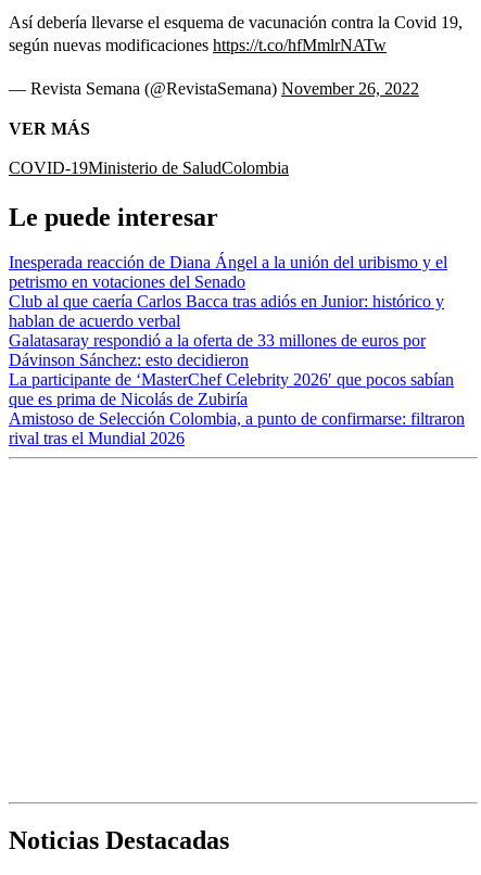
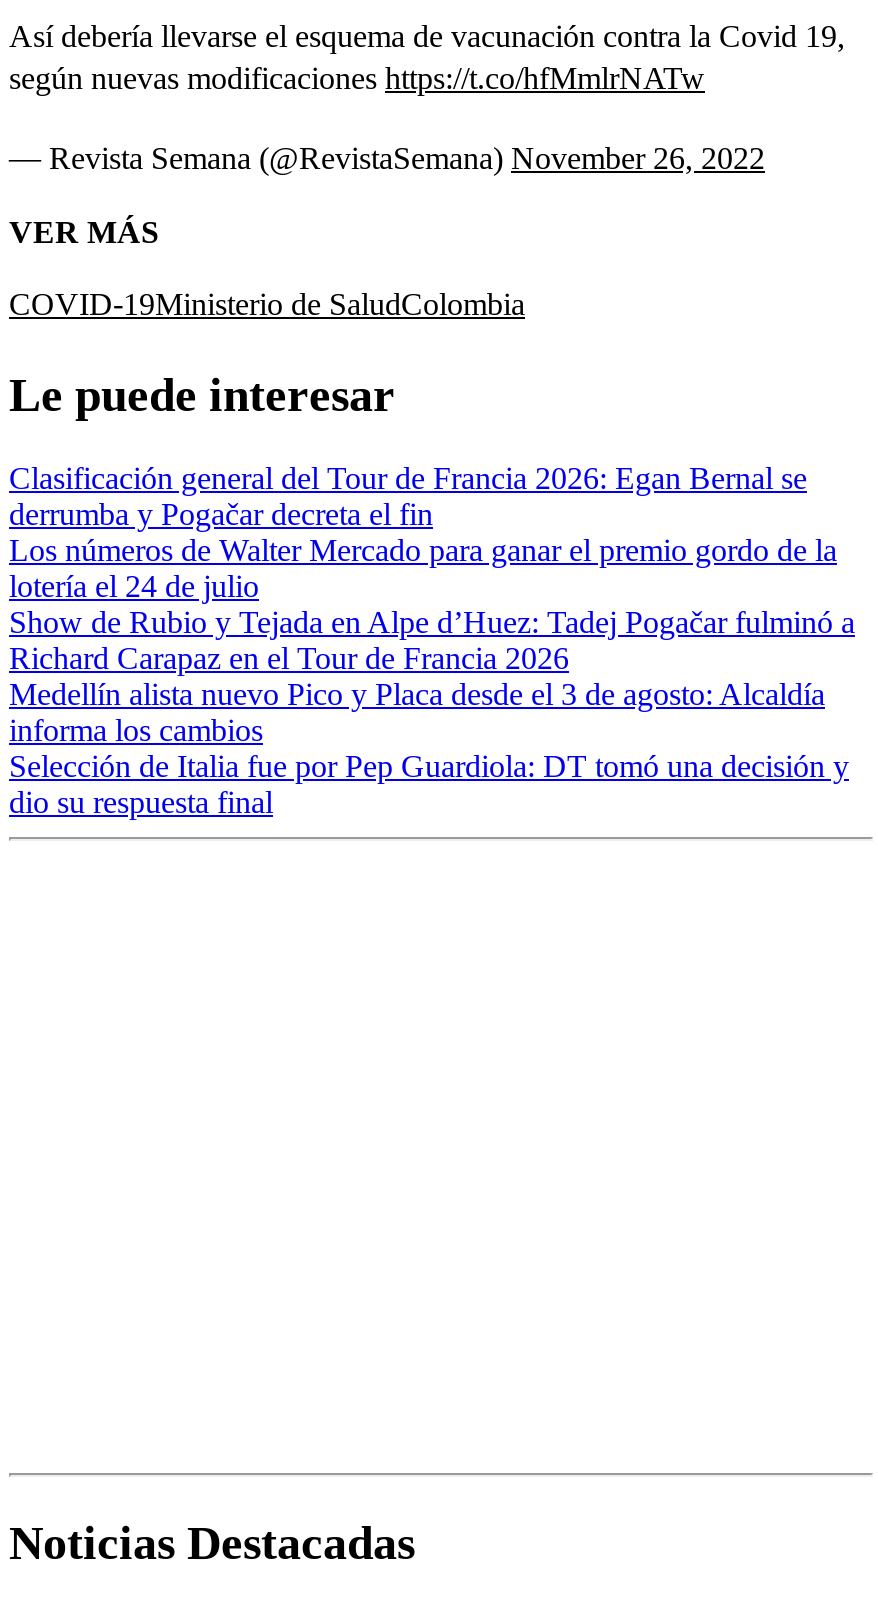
[9,253,465,448] Inesperada reacción de Diana Ángel a la unión del uribismo y el | petrismo en votaciones del Senado | Club al que caería Carlos Bacca tras adiós en Junior: histórico y | hablan de acuerdo verbal | Galatasaray respondió a la oferta de 33 millones de euros por | Dávinson Sánchez: esto decidieron | La participante de ‘MasterChef Celebrity 2026′ que pocos sabían | que es prima de Nicolás de Zubiría | Amistoso de Selección Colombia, a punto de confirmarse: filtraron | rival tras el Mundial 2026 -> [9,462,855,820] Clasificación general del Tour de Francia 2026: Egan Bernal se | derrumba y Pogačar decreta el fin | Los números de Walter Mercado para ganar el premio gordo de la | lotería el 24 de julio | Show de Rubio y Tejada en Alpe d’Huez: Tadej Pogačar fulminó a | Richard Carapaz en el Tour de Francia 2026 | Medellín alista nuevo Pico y Placa desde el 3 de agosto: Alcaldía | informa los cambios | Selección de Italia fue por Pep Guardiola: DT tomó una decisión y | dio su respuesta final

